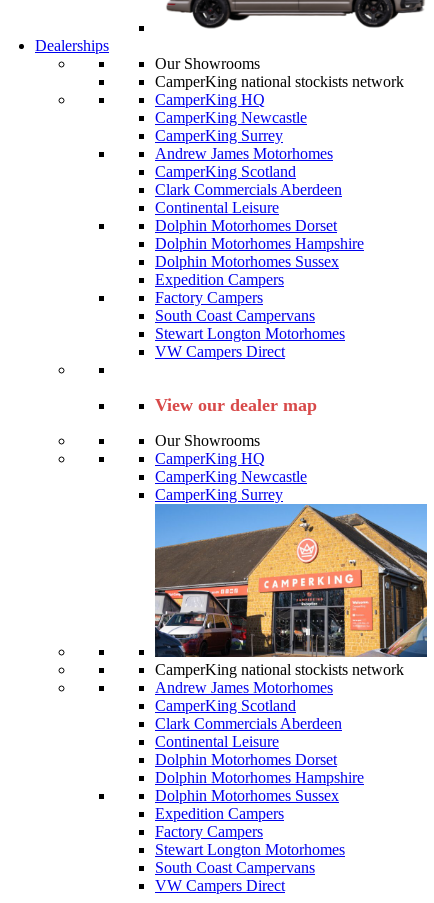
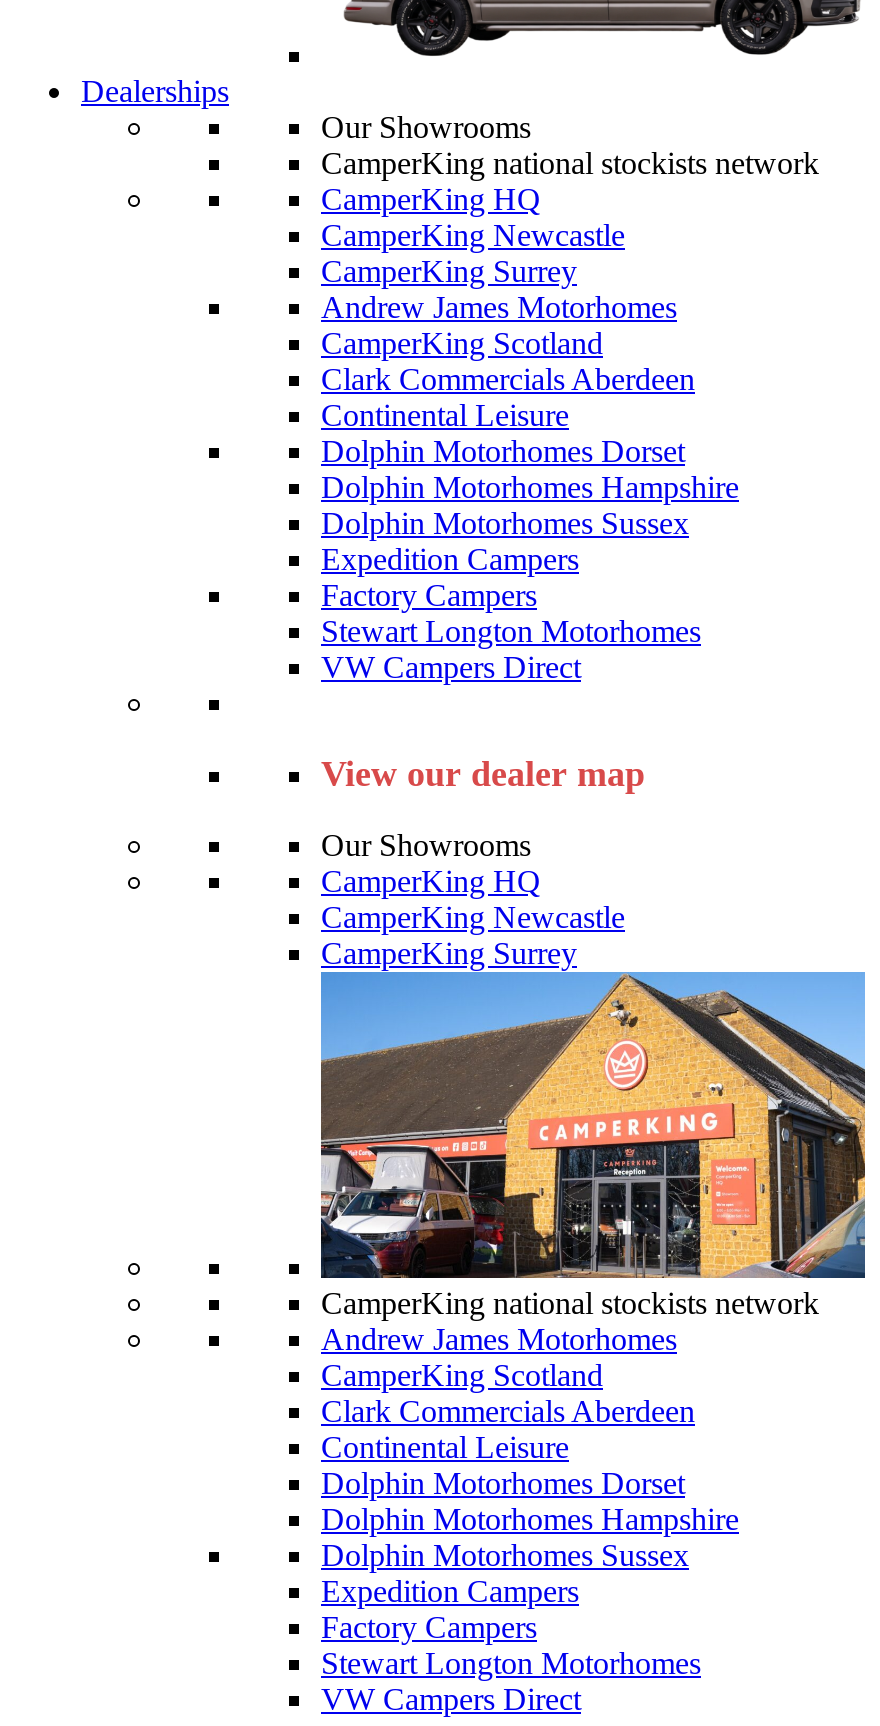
[155,307,315,324] South Coast Campervans -> none
[155,859,315,876] South Coast Campervans -> none

